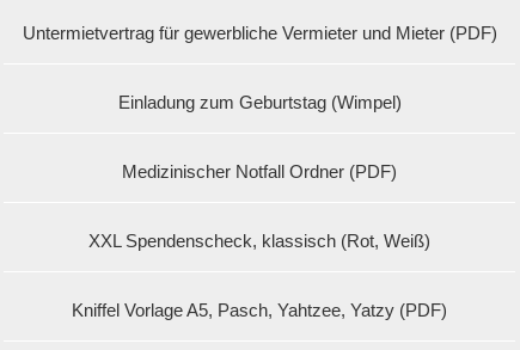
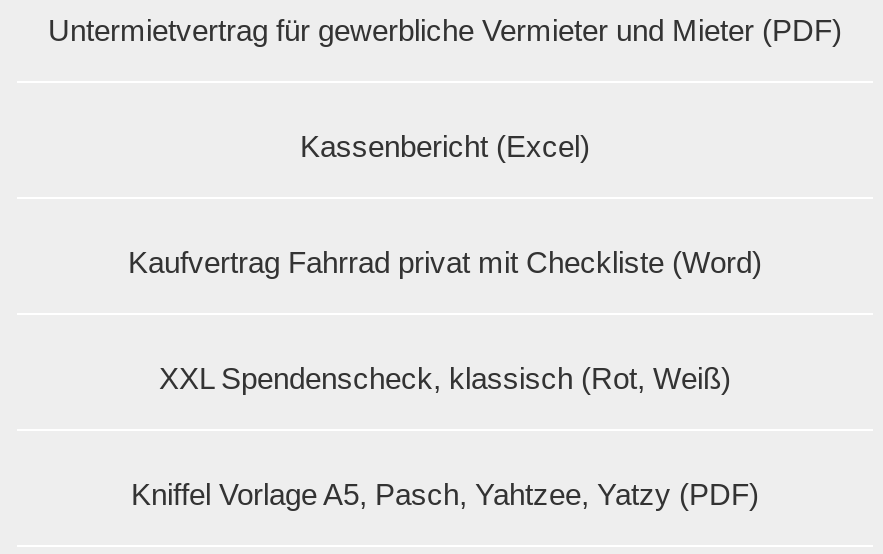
[118,91,401,112] Einladung zum Geburtstag (Wimpel) -> [300,128,590,162] Kassenbericht (Excel)
[122,161,397,181] Medizinischer Notfall Ordner (PDF) -> [128,244,762,278] Kaufvertrag Fahrrad privat mit Checkliste (Word)

